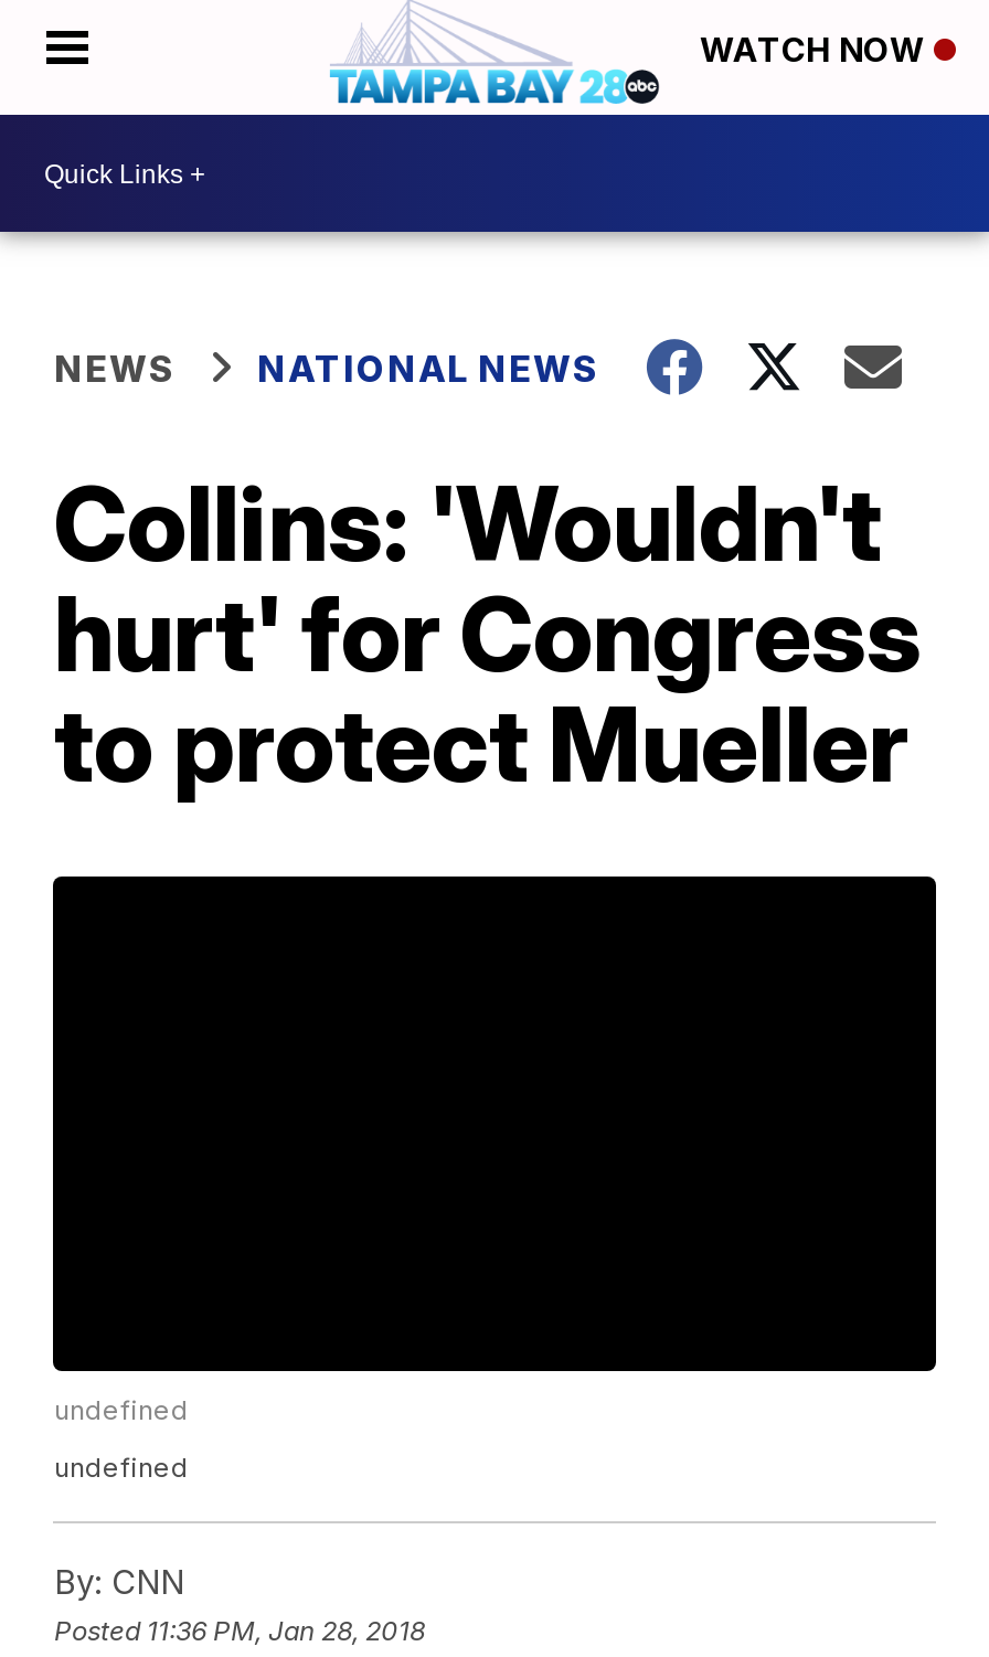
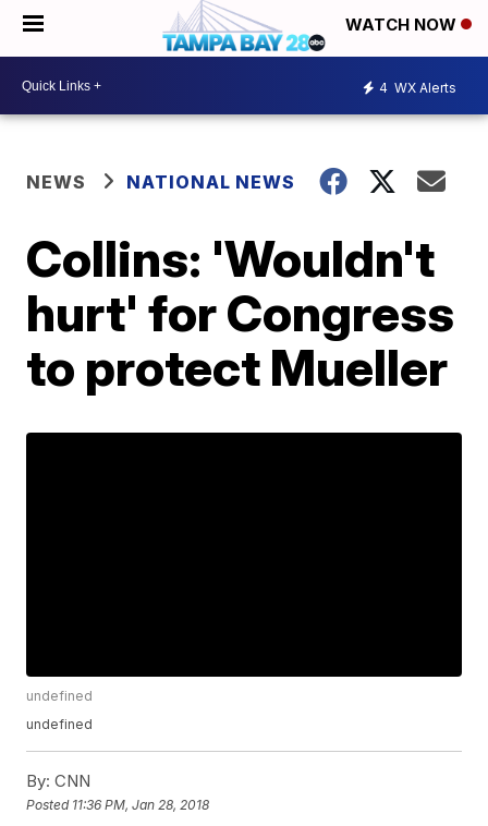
none -> [379,79,456,95] 4 WX Alerts

